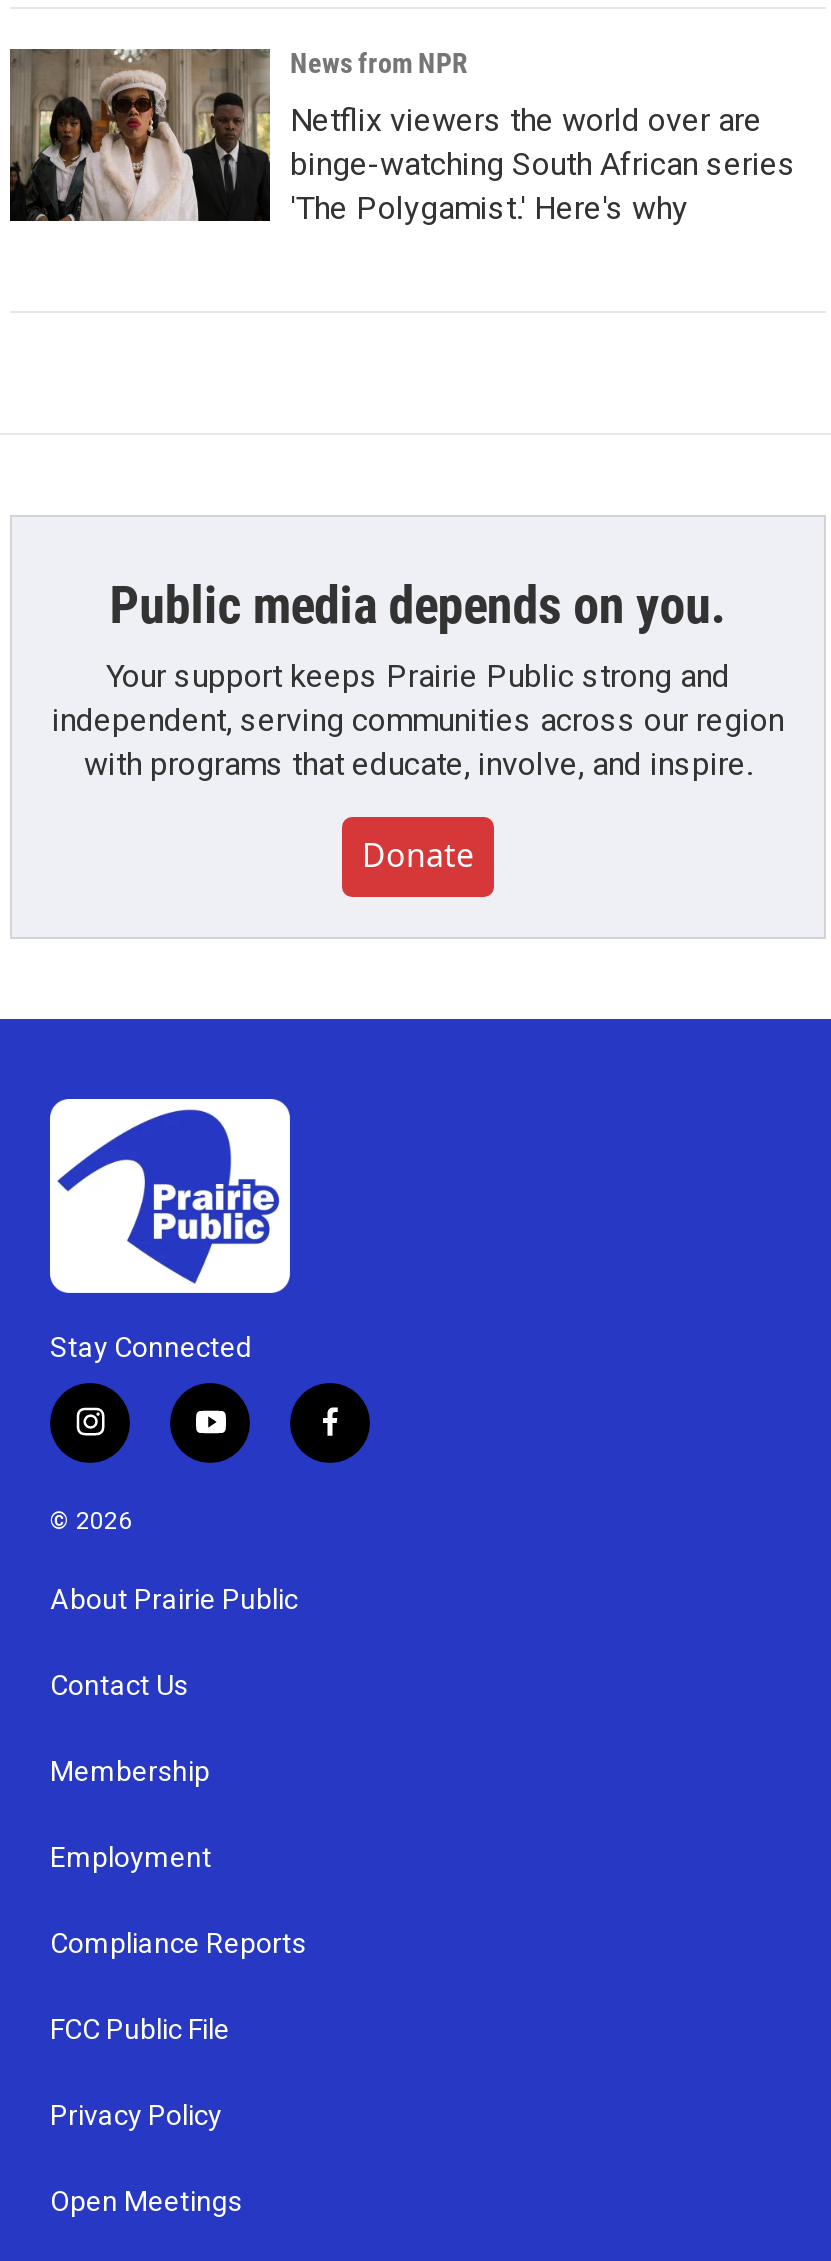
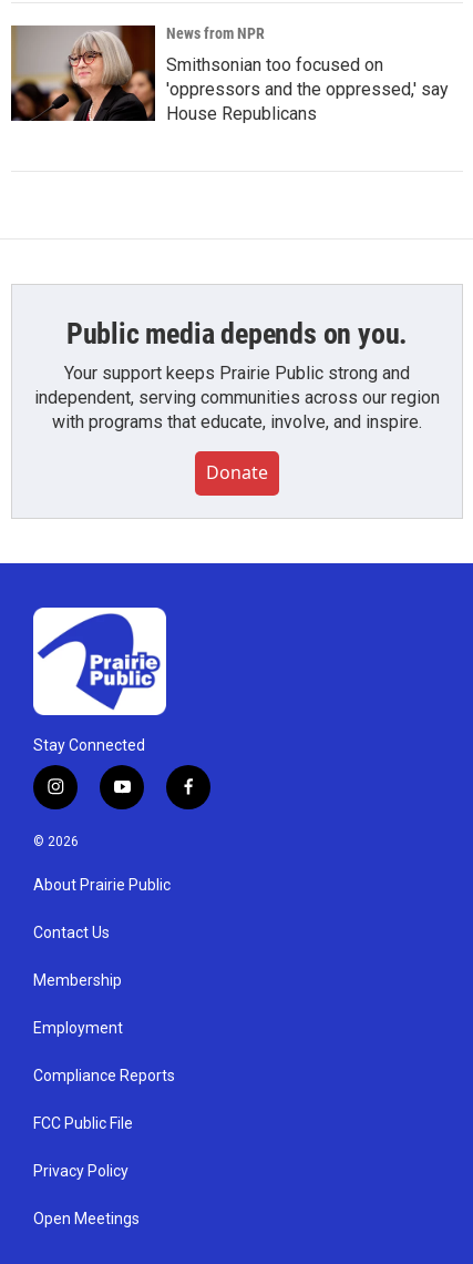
[10,47,796,227] [image] | Netflix viewers the world over are | binge-watching South African series | 'The Polygamist.' Here's why -> [11,26,449,124] [image] | Smithsonian too focused on | 'oppressors and the oppressed,' say | House Republicans

